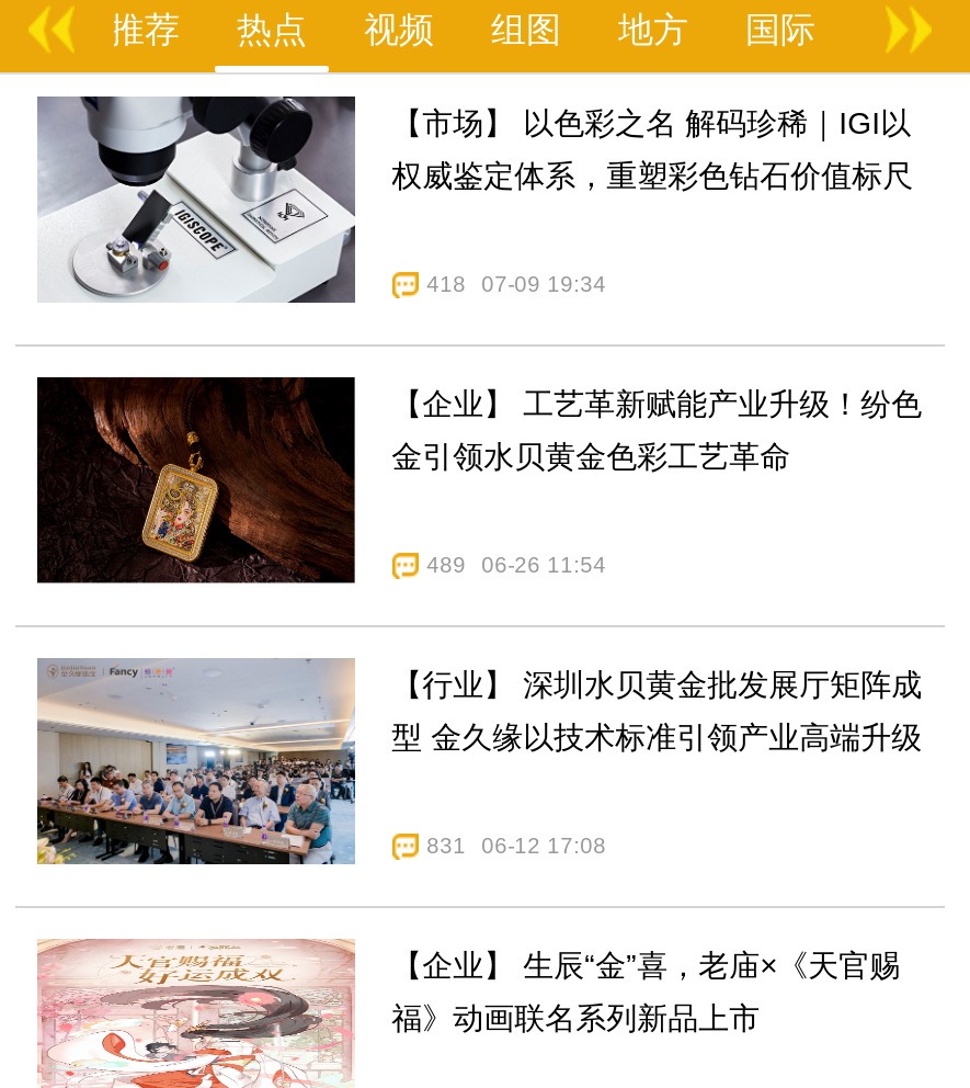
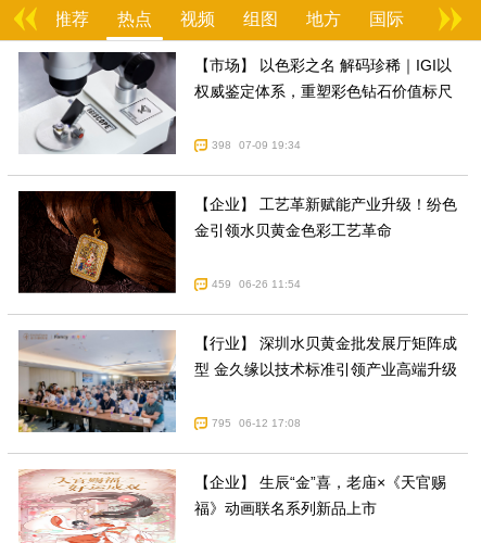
[427,272,606,297] 418 07-09 19:34 -> [211,139,300,151] 398 07-09 19:34
[427,553,606,577] 489 06-26 11:54 -> [211,278,300,290] 459 06-26 11:54
[427,834,606,858] 831 06-12 17:08 -> [211,417,300,429] 795 06-12 17:08

